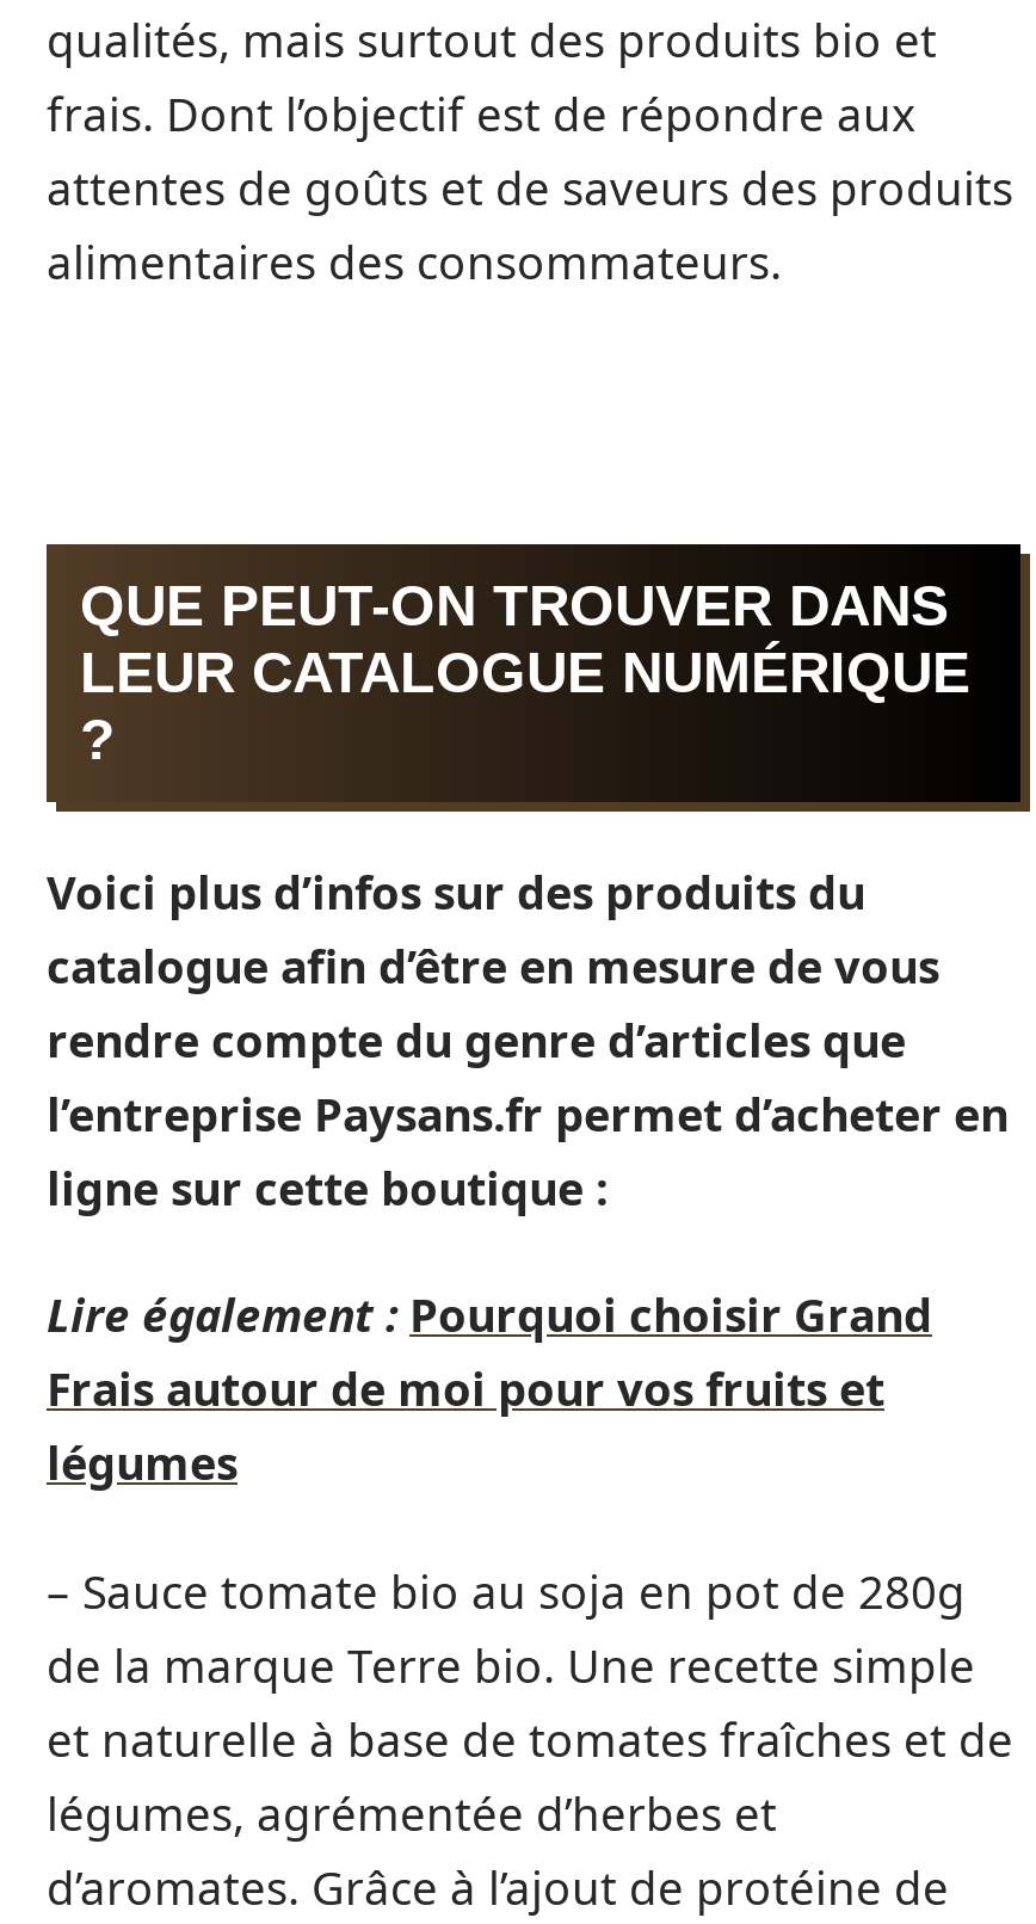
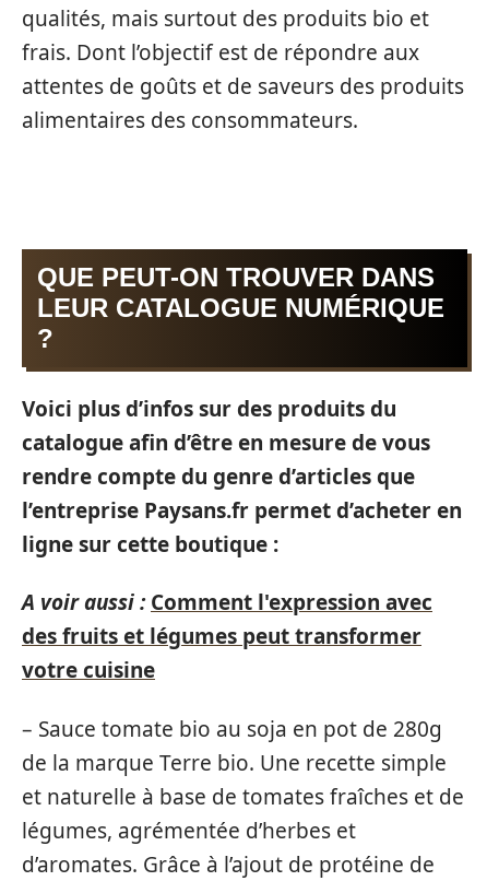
[47,1284,932,1494] Lire également : Pourquoi choisir Grand | Frais autour de moi pour vos fruits et | légumes -> [22,588,432,684] A voir aussi : Comment l'expression avec | des fruits et légumes peut transformer | votre cuisine

